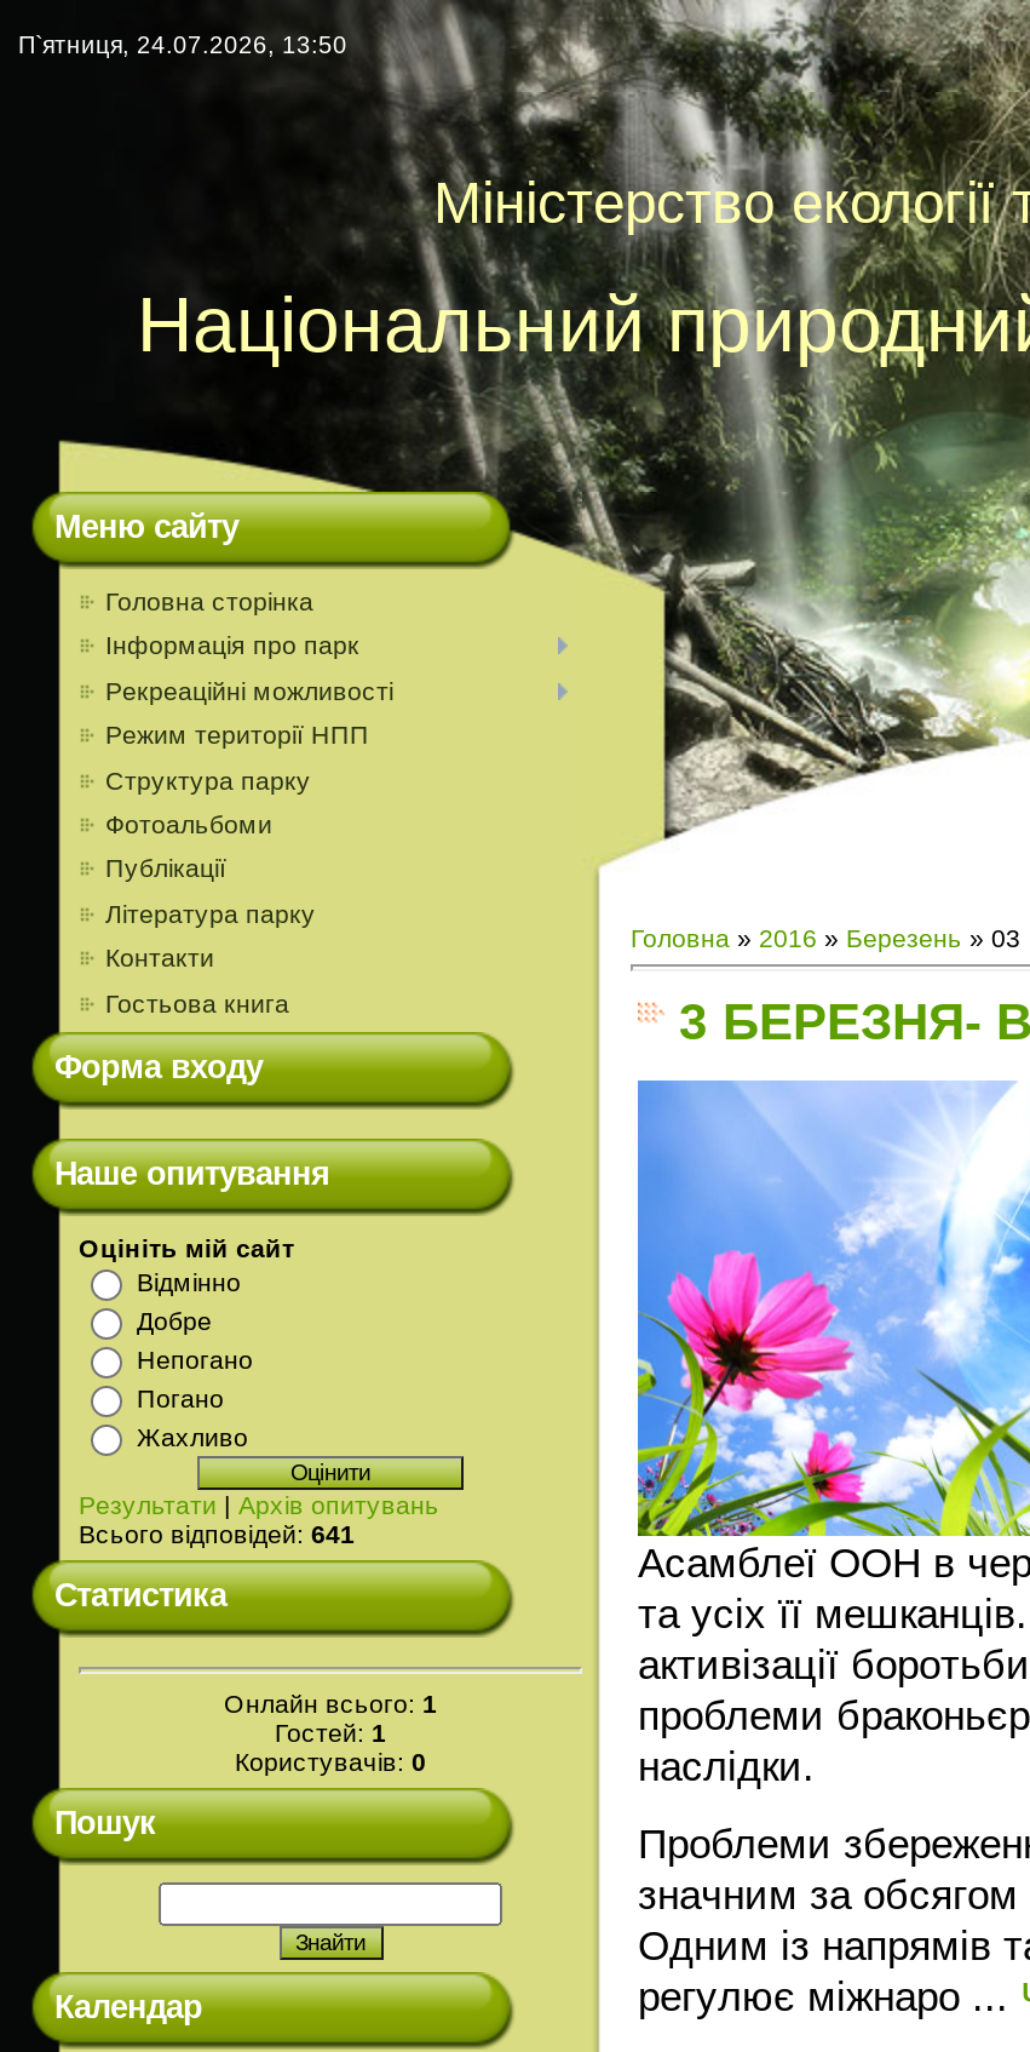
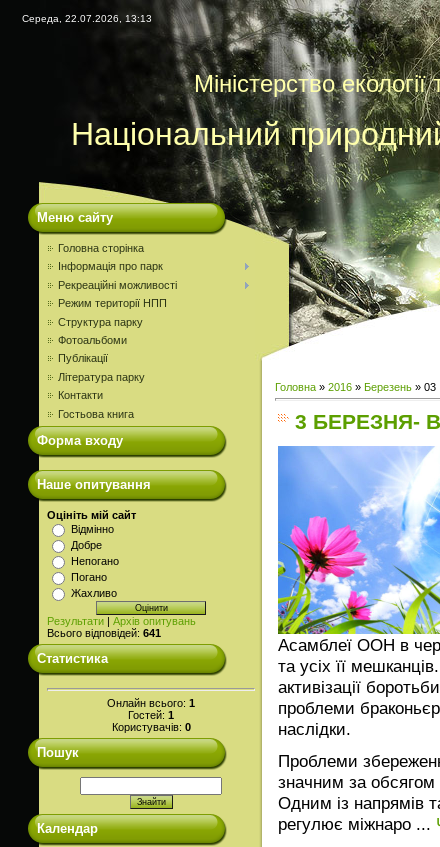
[18,31,347,58] П`ятниця, 24.07.2026, 13:50 -> [22,13,152,24] Середа, 22.07.2026, 13:13

